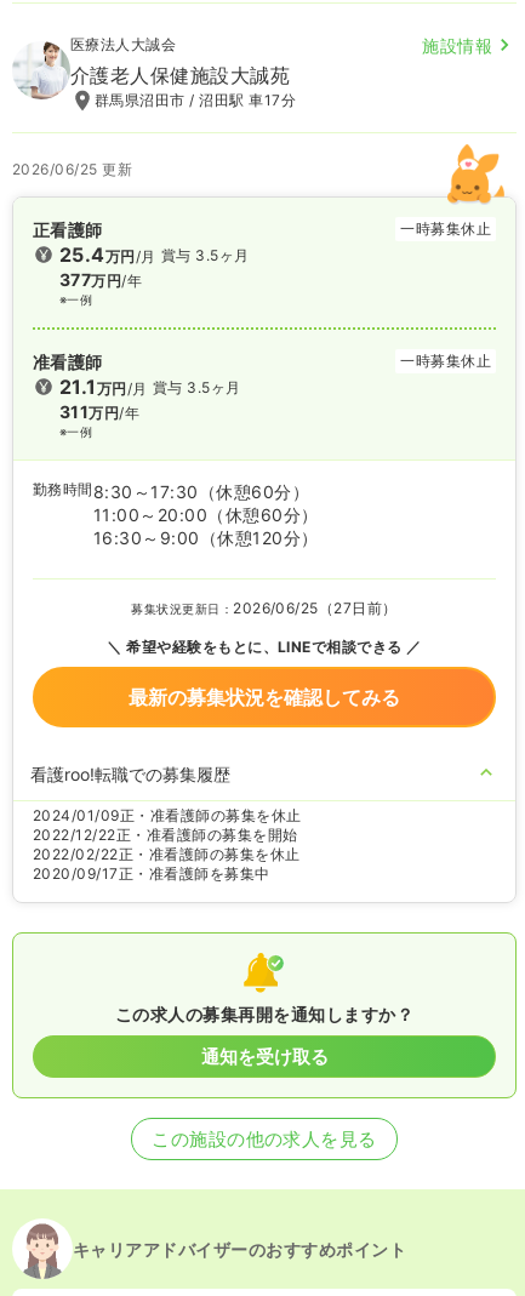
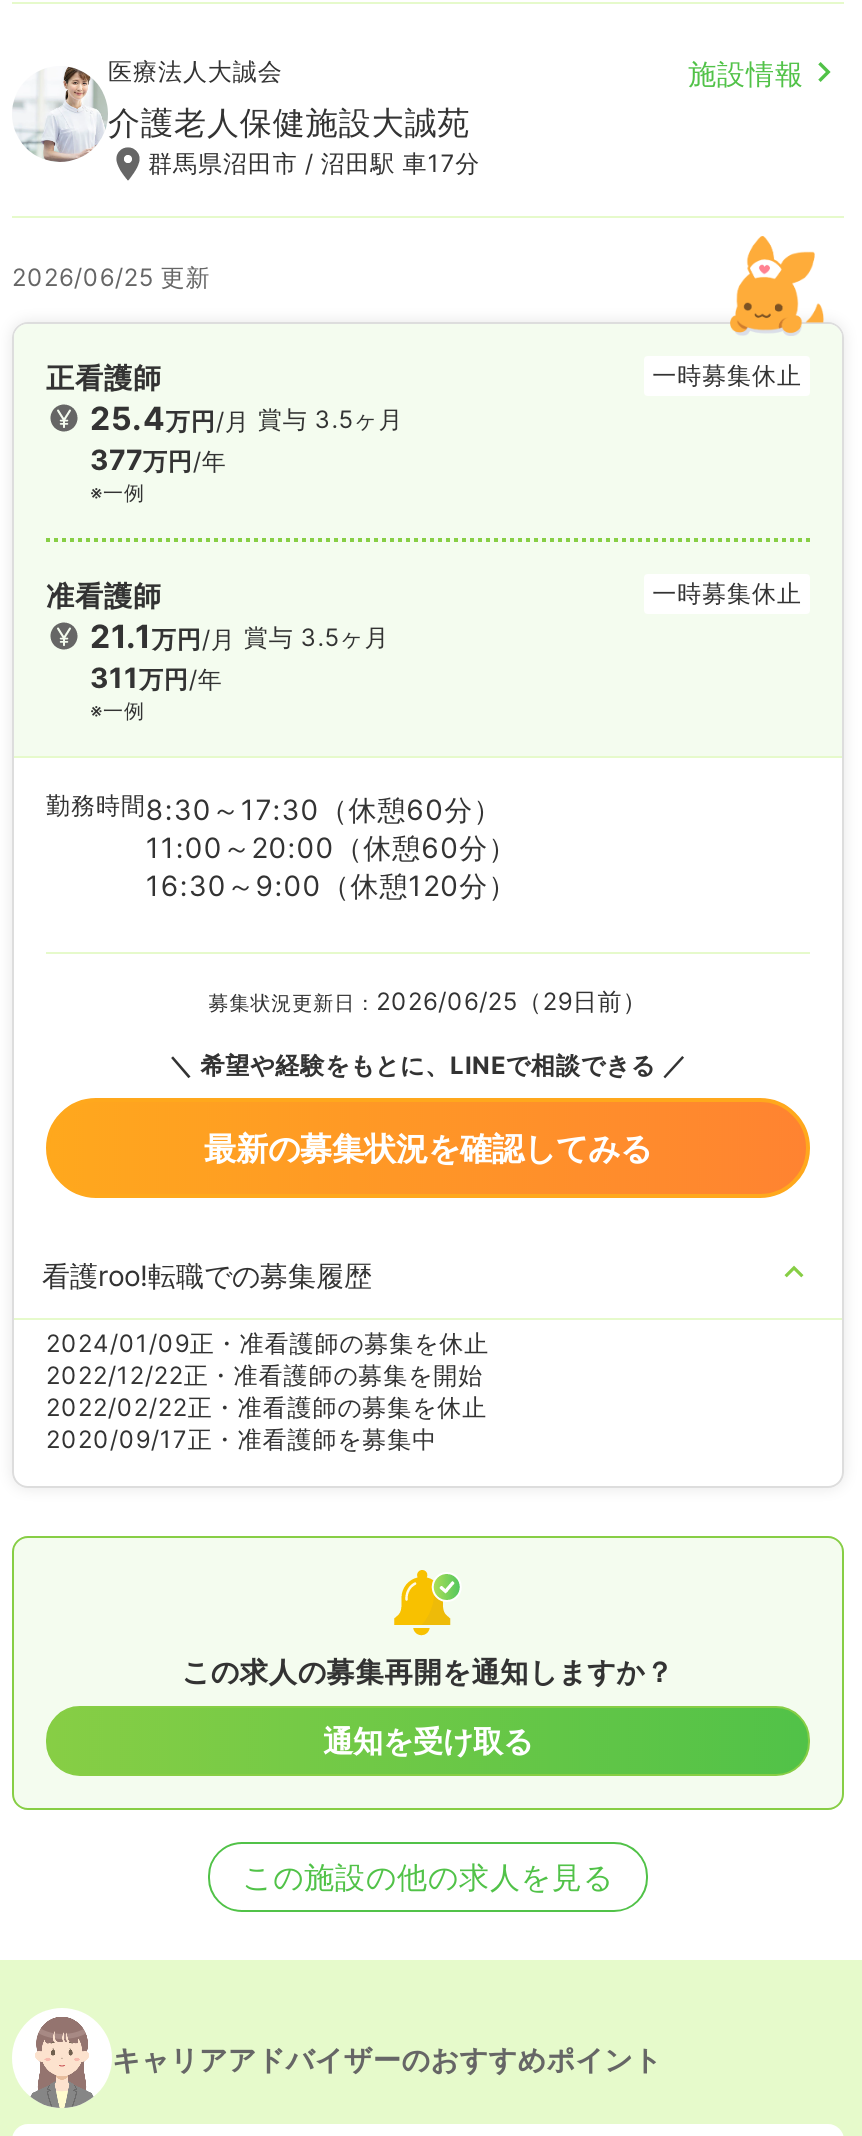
[131,599,397,617] 募集状況更新日：2026/06/25（27日前） -> [208,986,648,1016] 募集状況更新日：2026/06/25（29日前）

